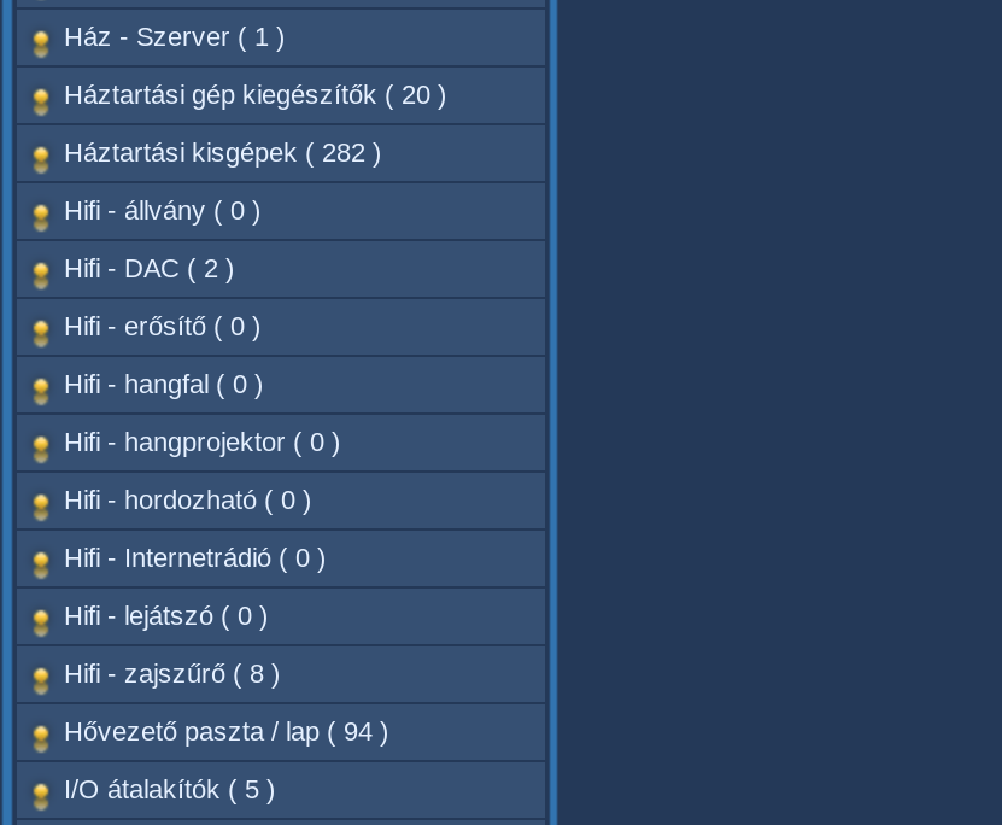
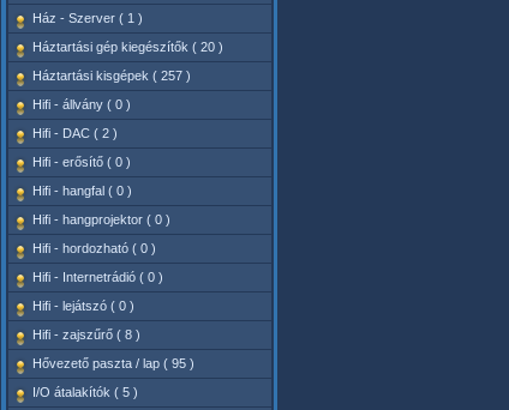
[64,137,382,166] Háztartási kisgépek ( 282 ) -> [32,68,190,83] Háztartási kisgépek ( 257 )
[64,716,389,745] Hővezető paszta / lap ( 94 ) -> [32,356,194,370] Hővezető paszta / lap ( 95 )

